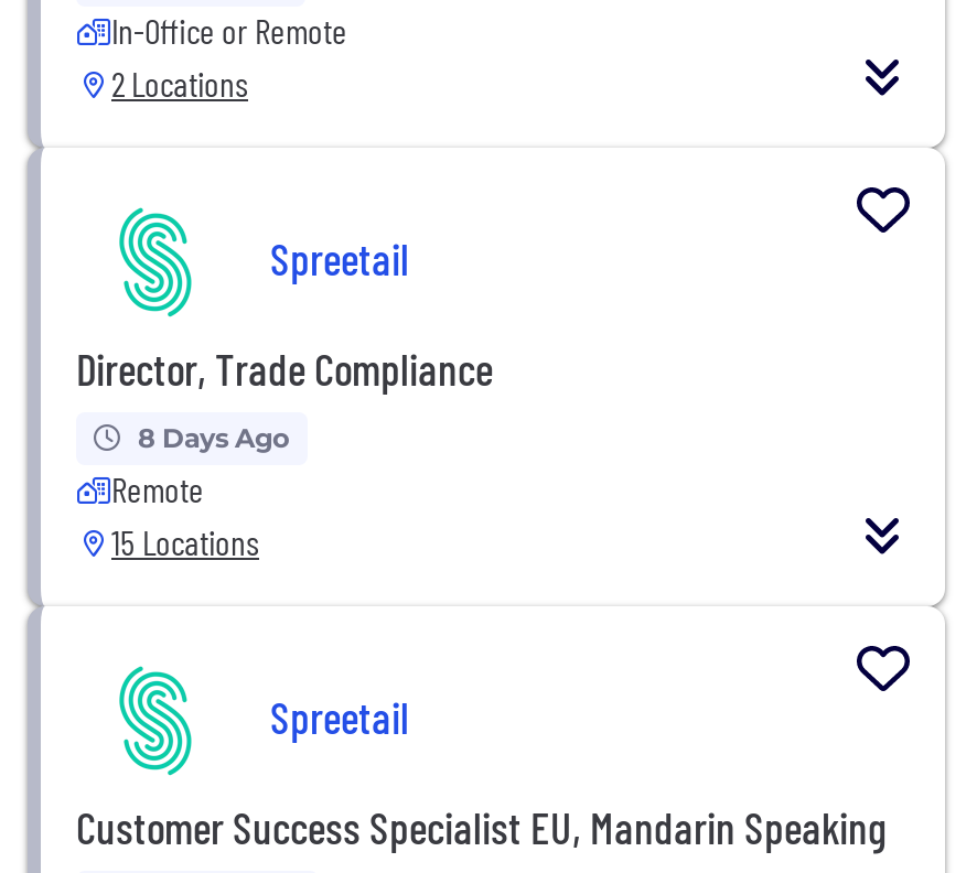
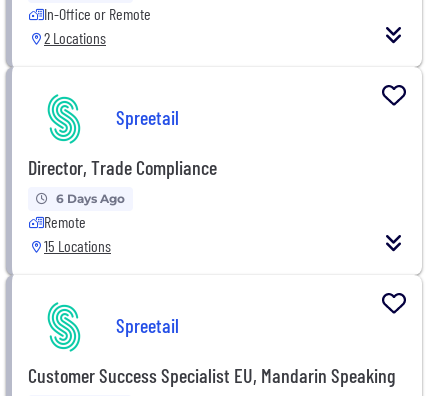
[138,421,290,454] 8 Days Ago -> [56,191,125,206] 6 Days Ago

